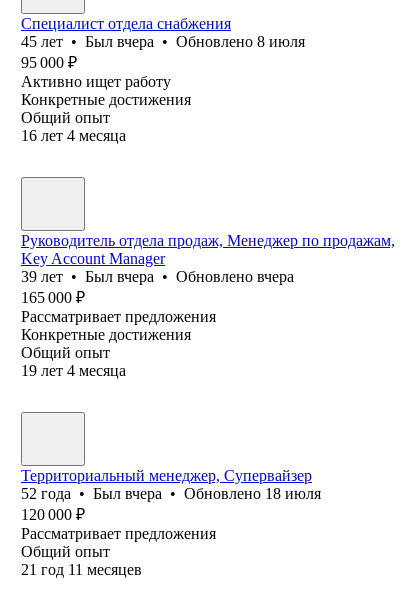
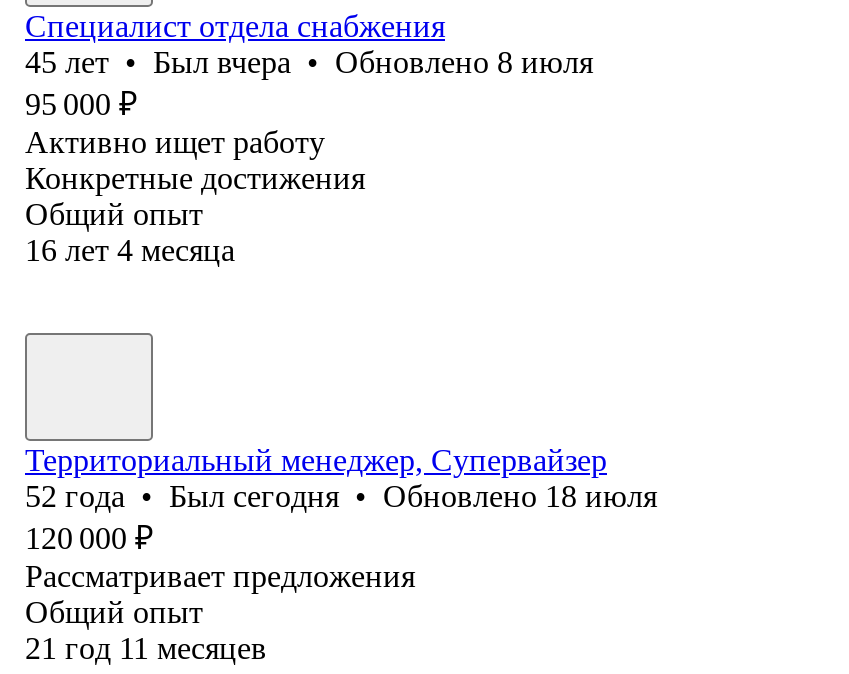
[21,232,395,379] Руководитель отдела продаж, Менеджер по продажам, | Key Account Manager | 39 лет • Был вчера • Обновлено вчера | 165 000 ₽ | Рассматривает предложения | Конкретные достижения | Общий опыт | 19 лет 4 месяца -> none
[21,485,321,502] 52 года • Был вчера • Обновлено 18 июля -> [25,479,657,513] 52 года • Был сегодня • Обновлено 18 июля

